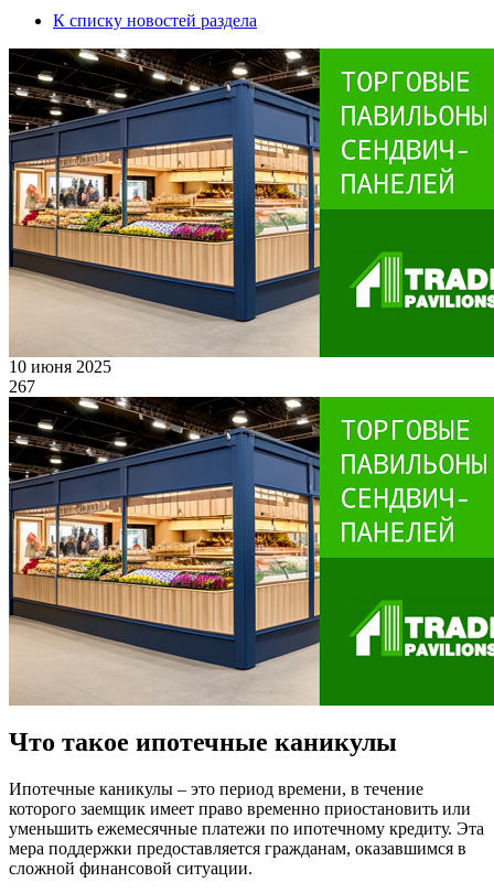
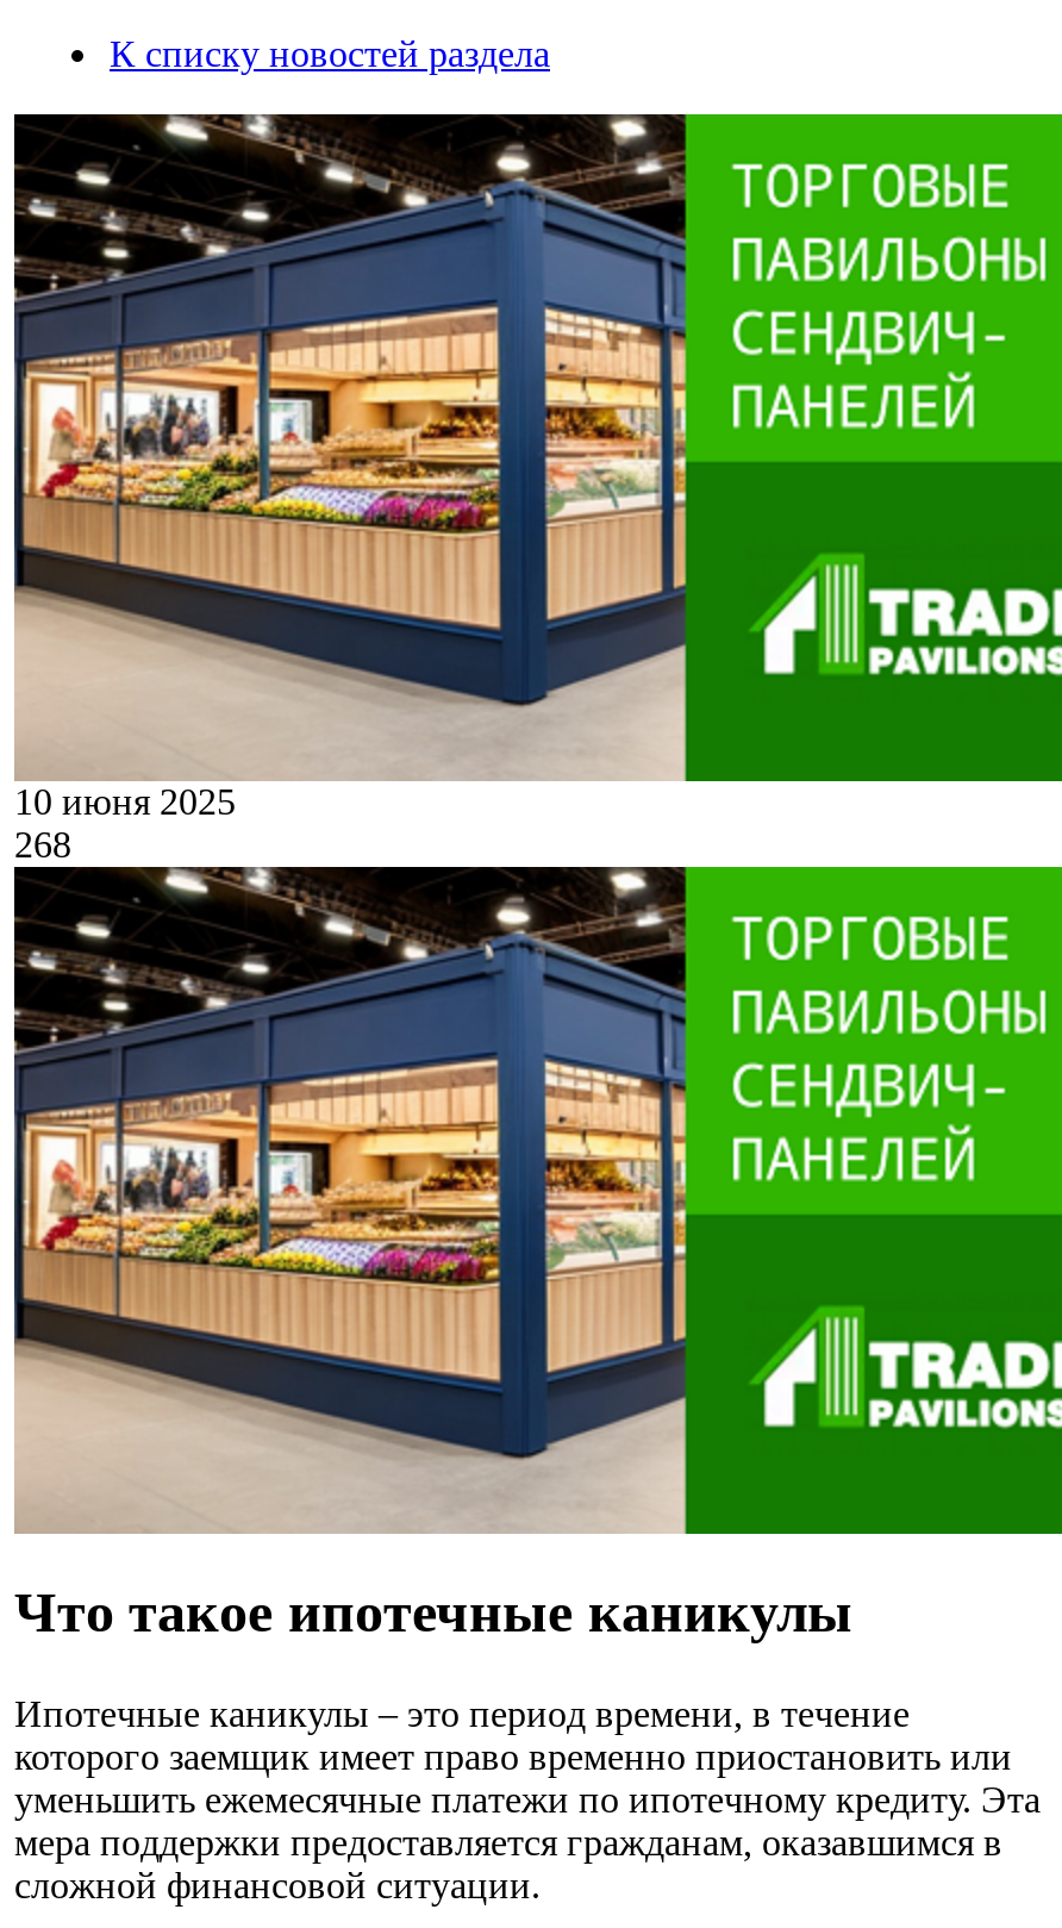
[9,377,35,396] 267 -> [14,824,71,864] 268

